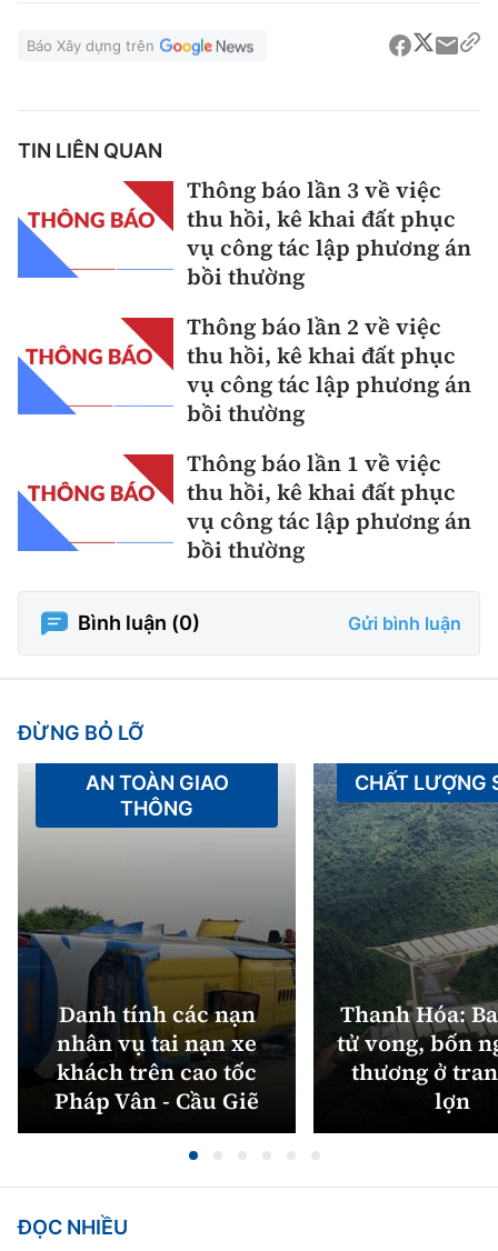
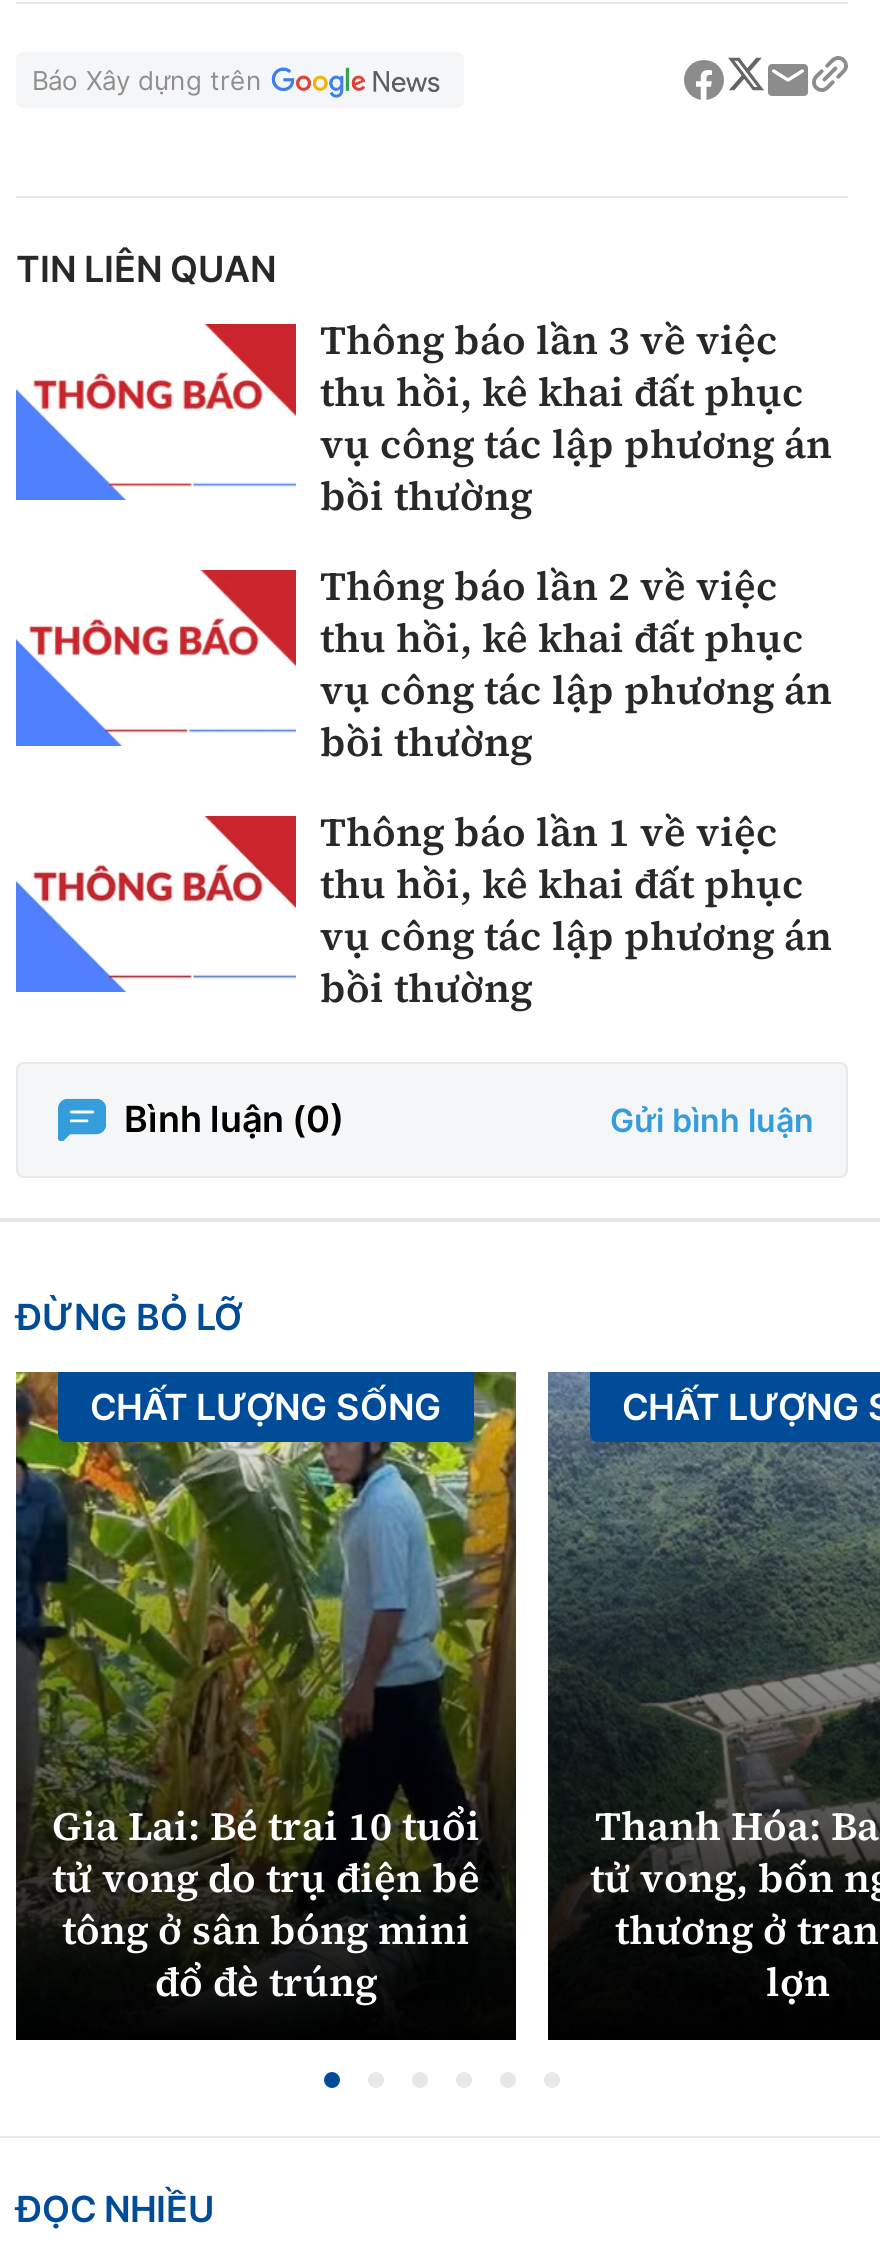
[18,762,296,991] [image] | AN TOÀN GIAO | THÔNG -> [14,1369,518,1783] [image] | CHẤT LƯỢNG SỐNG
[54,999,259,1117] Danh tính các nạn | nhân vụ tai nạn xe | khách trên cao tốc | Pháp Vân - Cầu Giẽ -> [52,1797,480,2009] Gia Lai: Bé trai 10 tuổi | tử vong do trụ điện bê | tông ở sân bóng mini | đổ đè trúng

